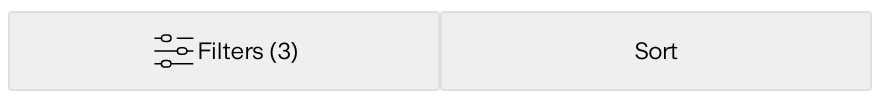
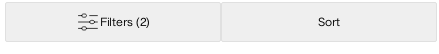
[197,37,299,65] Filters (3) -> [100,15,150,29] Filters (2)

